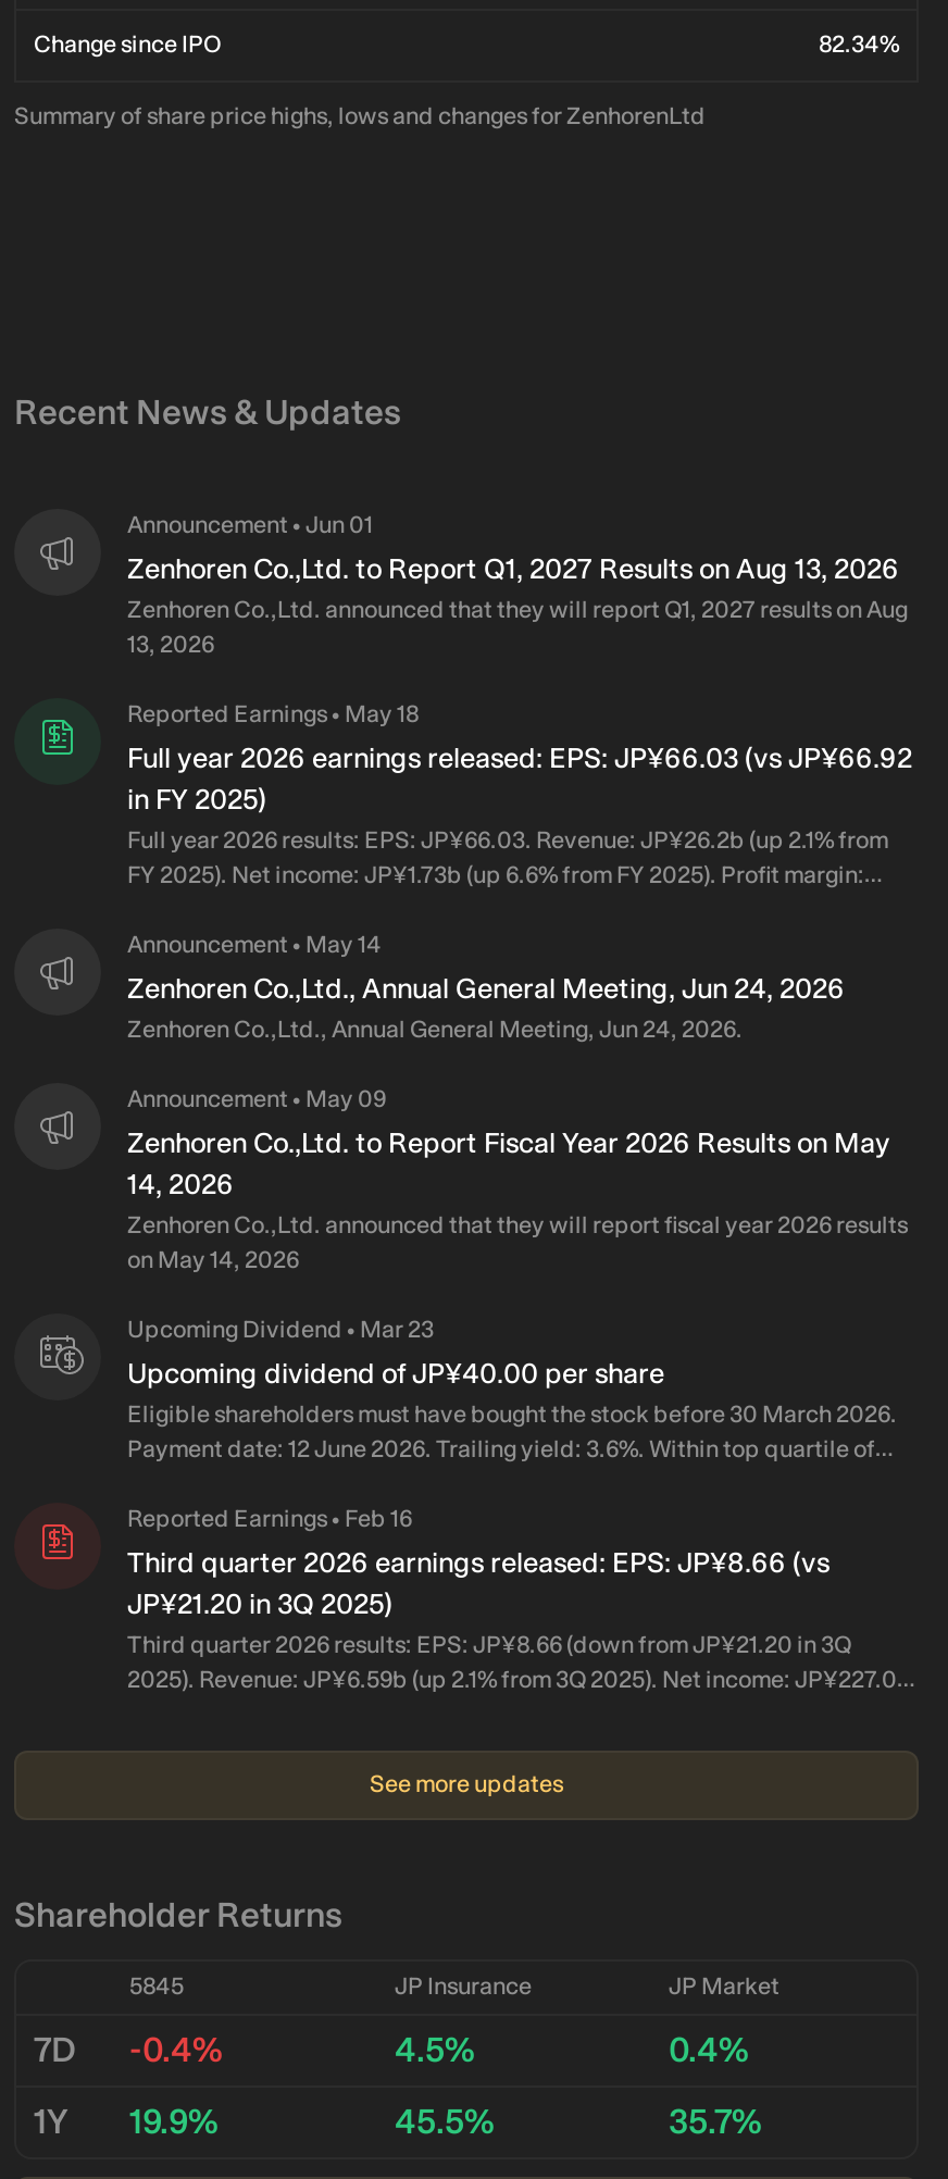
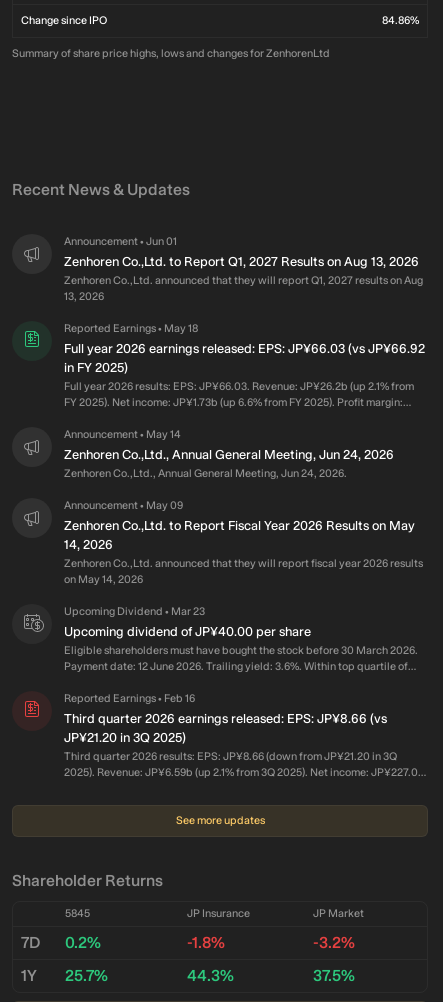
[819,30,899,58] 82.34% -> [382,14,419,27] 84.86%
[34,2028,223,2070] 7D -0.4% -> [21,933,101,952] 7D 0.2%
[395,2028,475,2070] 4.5% -> [187,933,225,952] -1.8%
[669,2028,749,2070] 0.4% -> [313,933,355,952] -3.2%
[34,2100,219,2141] 1Y 19.9% -> [21,966,108,985] 1Y 25.7%
[395,2100,495,2141] 45.5% -> [187,966,234,985] 44.3%
[669,2100,762,2141] 35.7% -> [313,966,355,985] 37.5%

